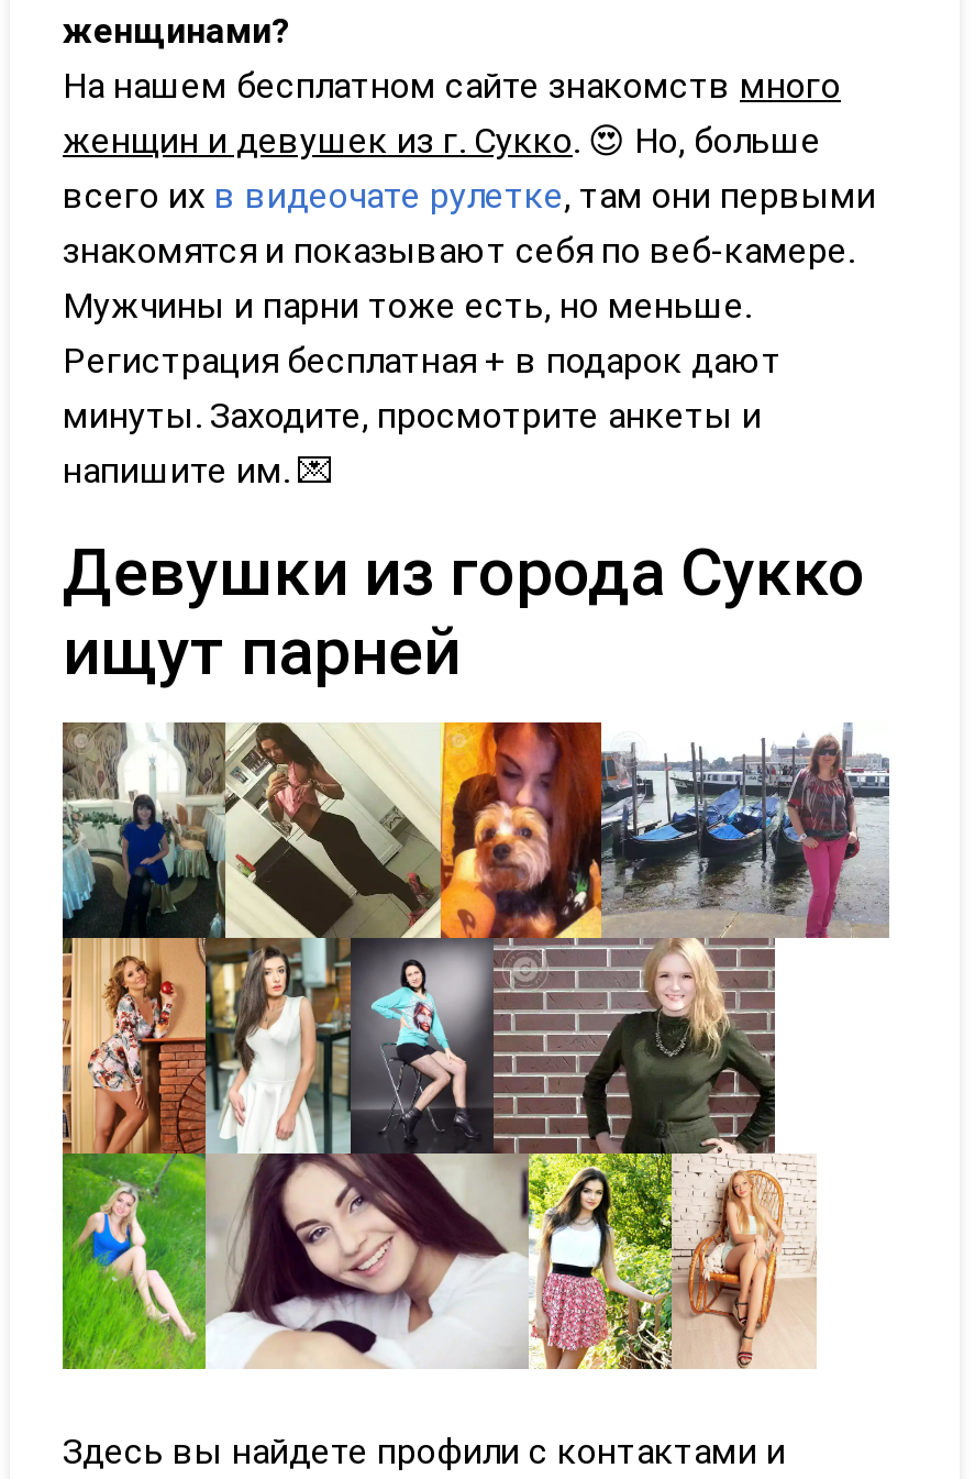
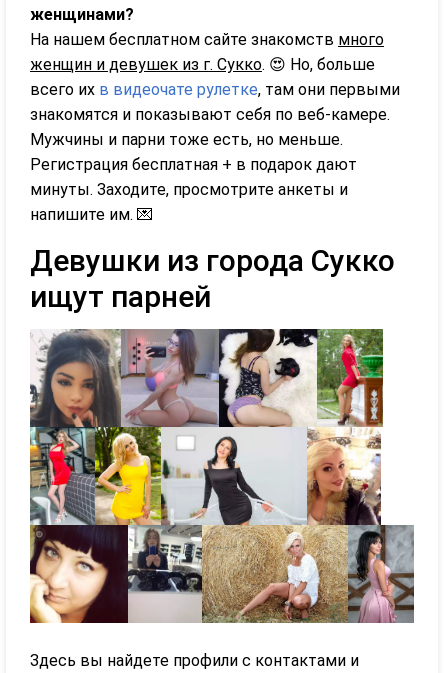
[60,720,907,1371] [image] -> [29,328,415,624] [image]

